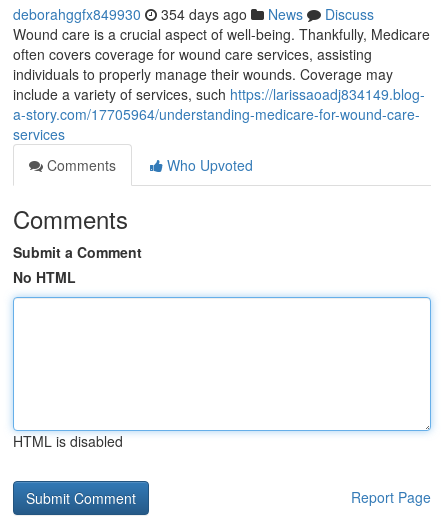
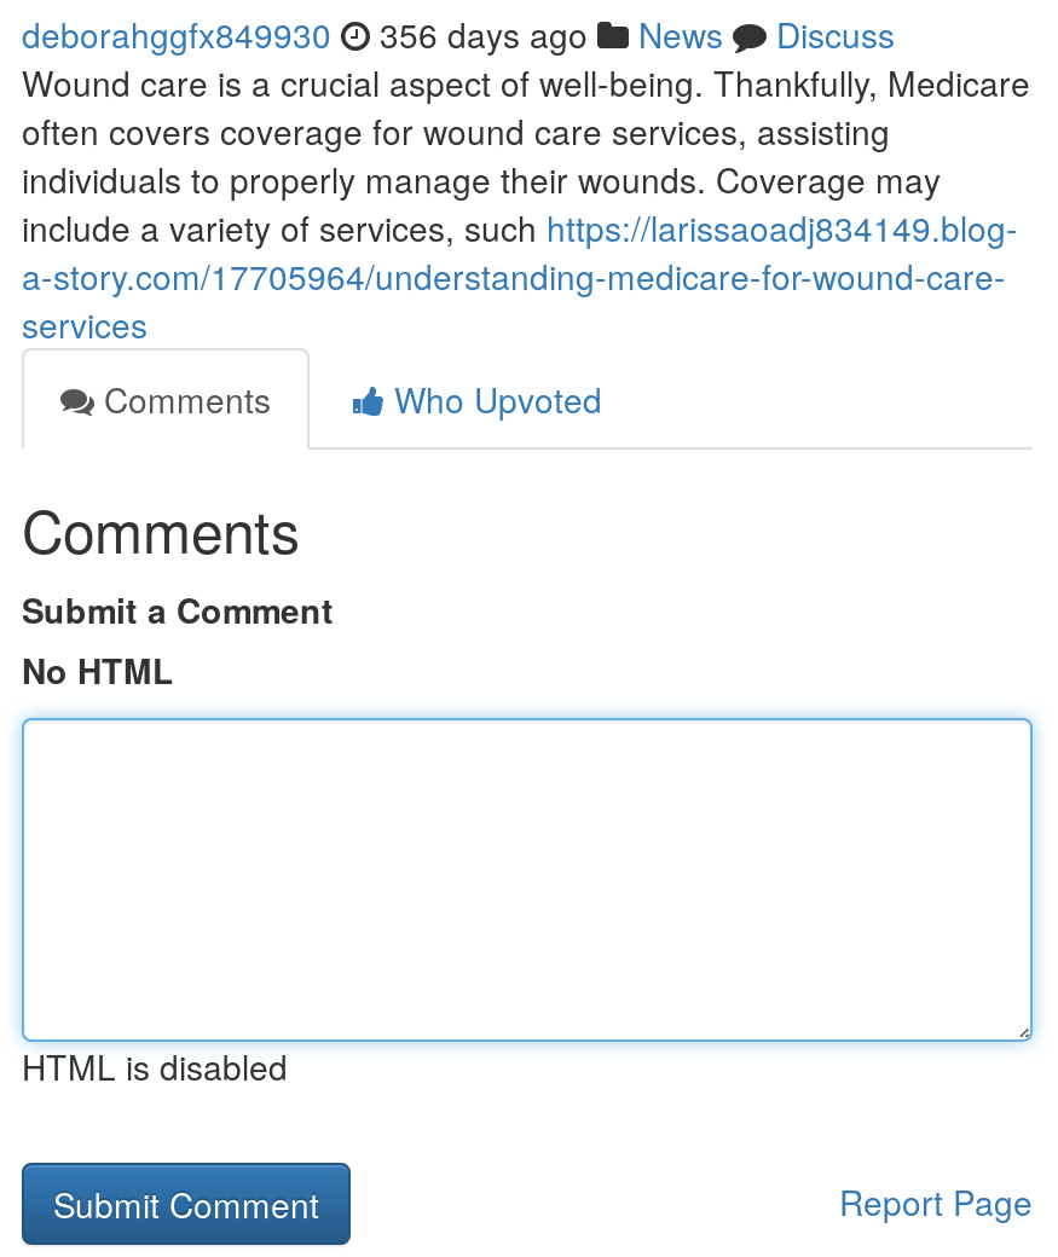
[13,4,374,24] deborahggfx849930 354 days ago News Discuss -> [22,10,895,58] deborahggfx849930 356 days ago News Discuss

